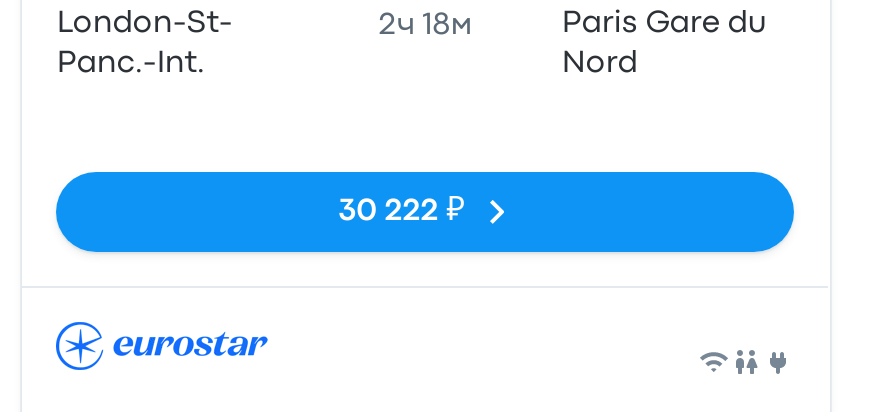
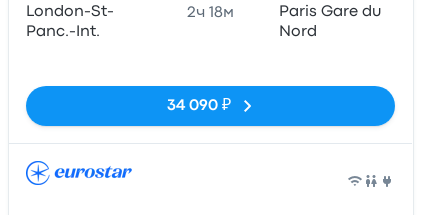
[339,198,465,226] 30 222 ₽ -> [167,99,231,113] 34 090 ₽

